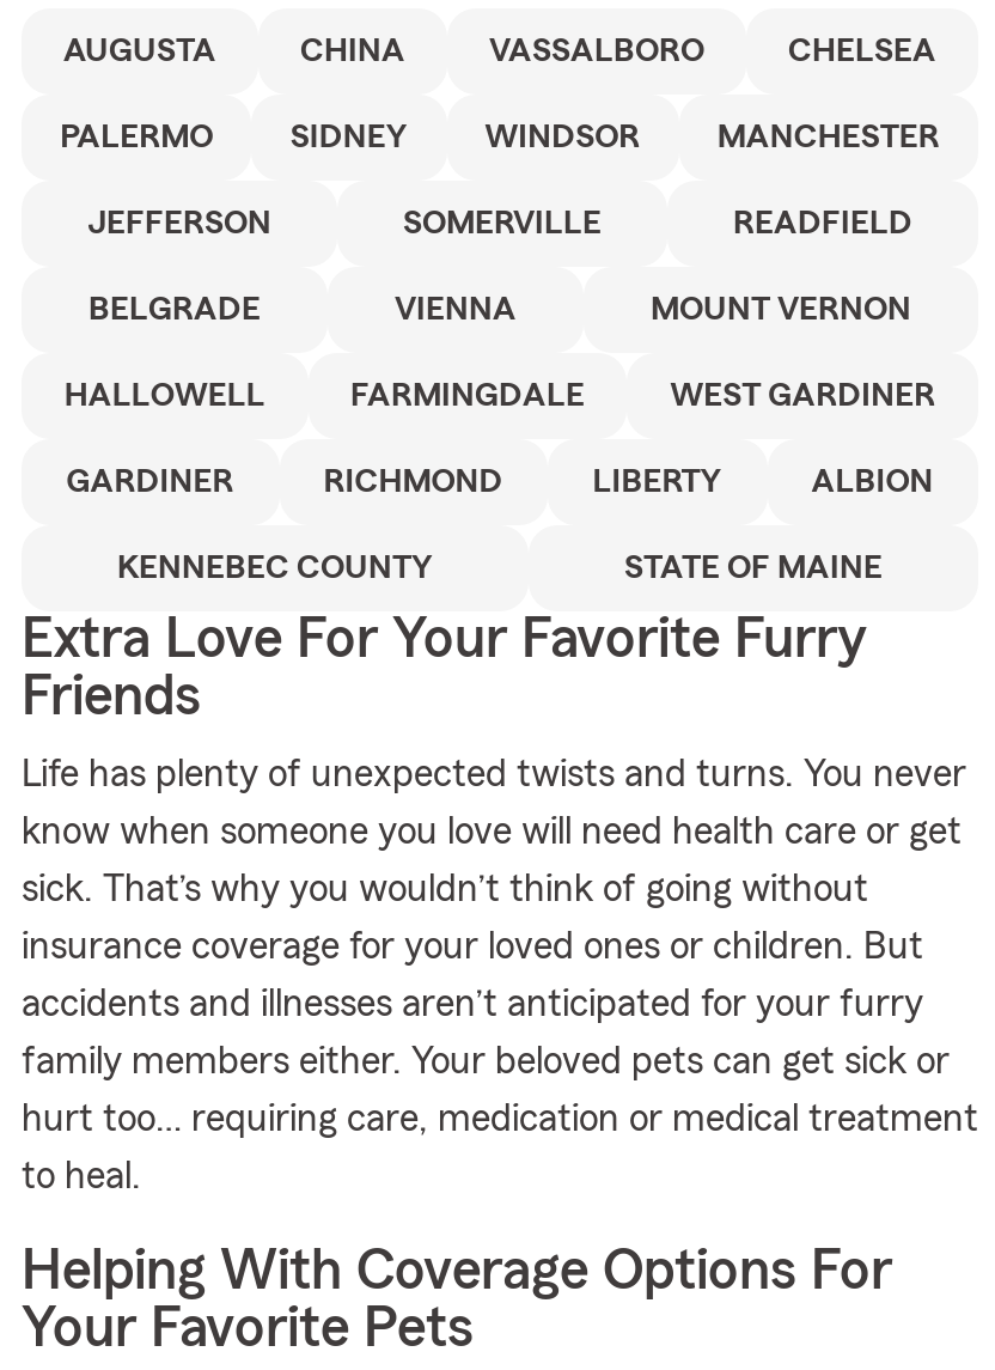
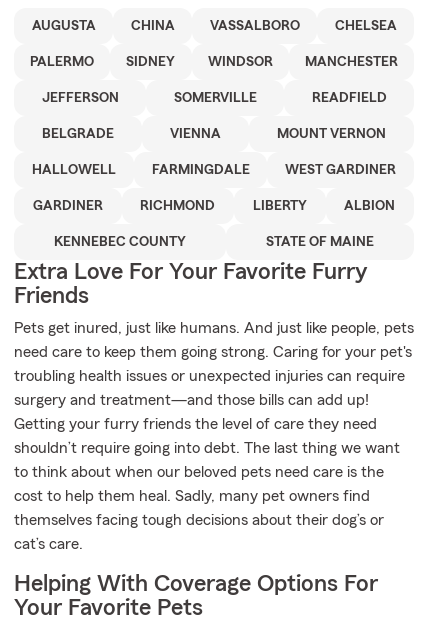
[22,755,978,1195] Life has plenty of unexpected twists and turns. You never | know when someone you love will need health care or get | sick. That’s why you wouldn’t think of going without | insurance coverage for your loved ones or children. But | accidents and illnesses aren’t anticipated for your furry | family members either. Your beloved pets can get sick or | hurt too… requiring care, medication or medical treatment | to heal. -> [14,320,414,552] Pets get inured, just like humans. And just like people, pets | need care to keep them going strong. Caring for your pet's | troubling health issues or unexpected injuries can require | surgery and treatment—and those bills can add up! | Getting your furry friends the level of care they need | shouldn’t require going into debt. The last thing we want | to think about when our beloved pets need care is the | cost to help them heal. Sadly, many pet owners find | themselves facing tough decisions about their dog’s or | cat’s care.

